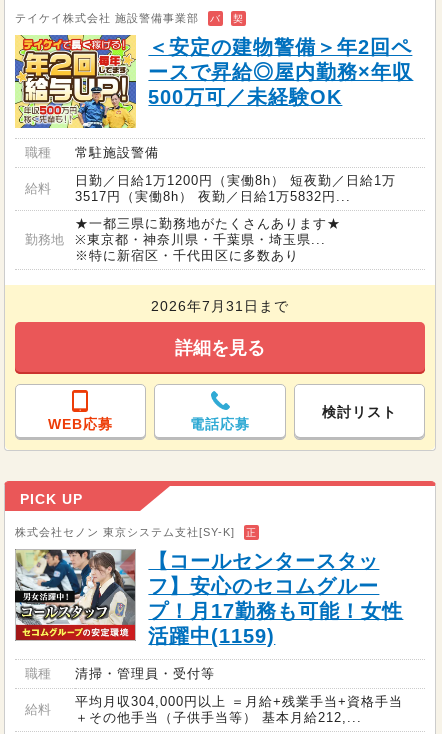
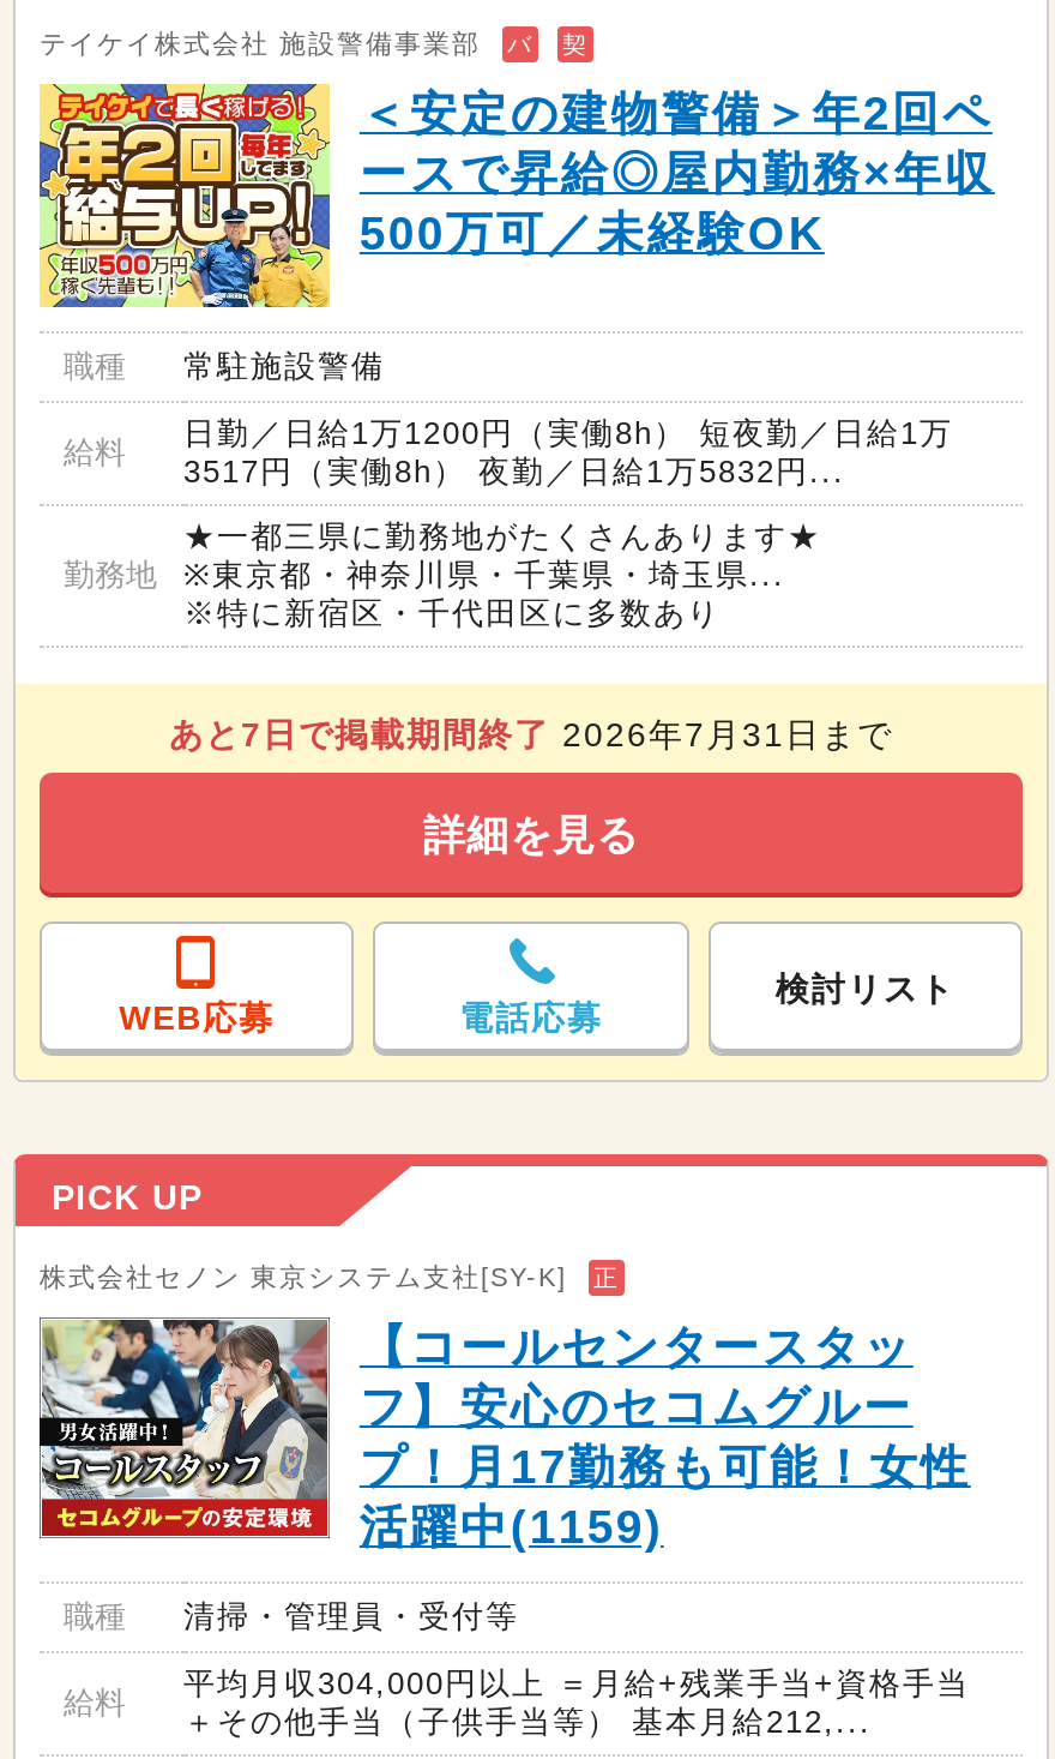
[151,297,289,313] 2026年7月31日まで -> [169,714,893,752] あと7日で掲載期間終了2026年7月31日まで

